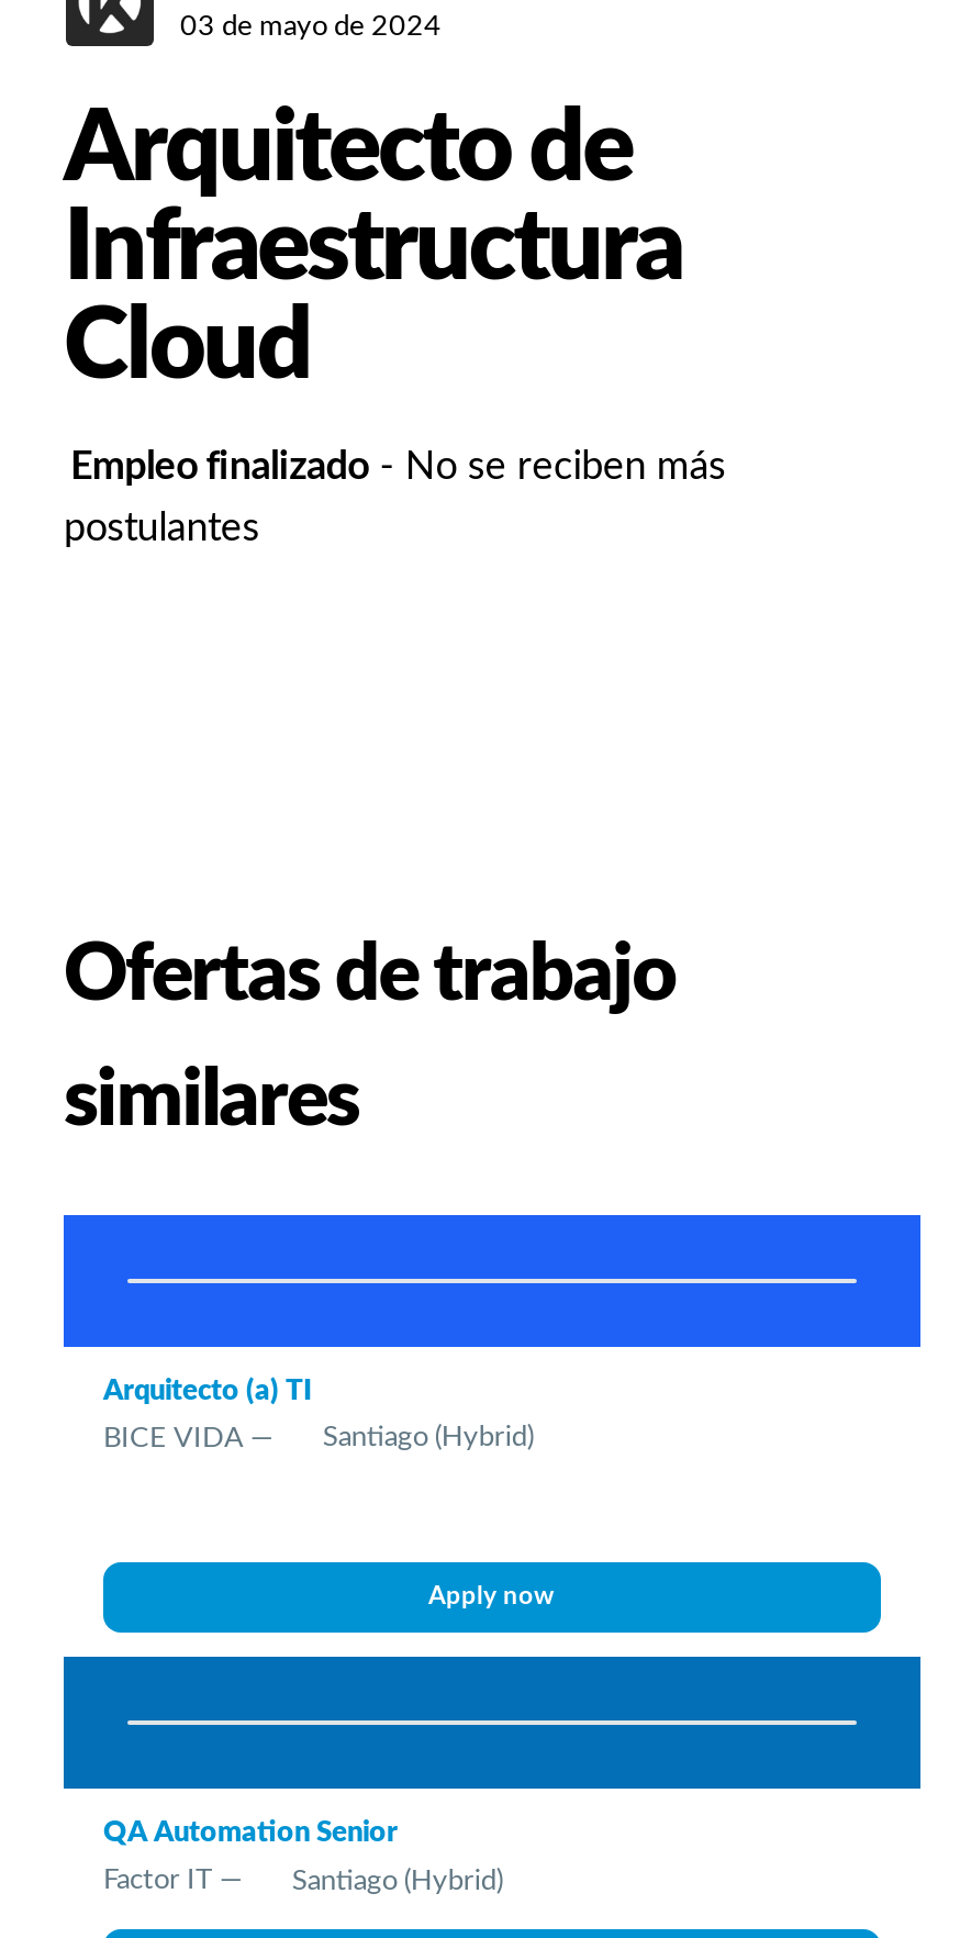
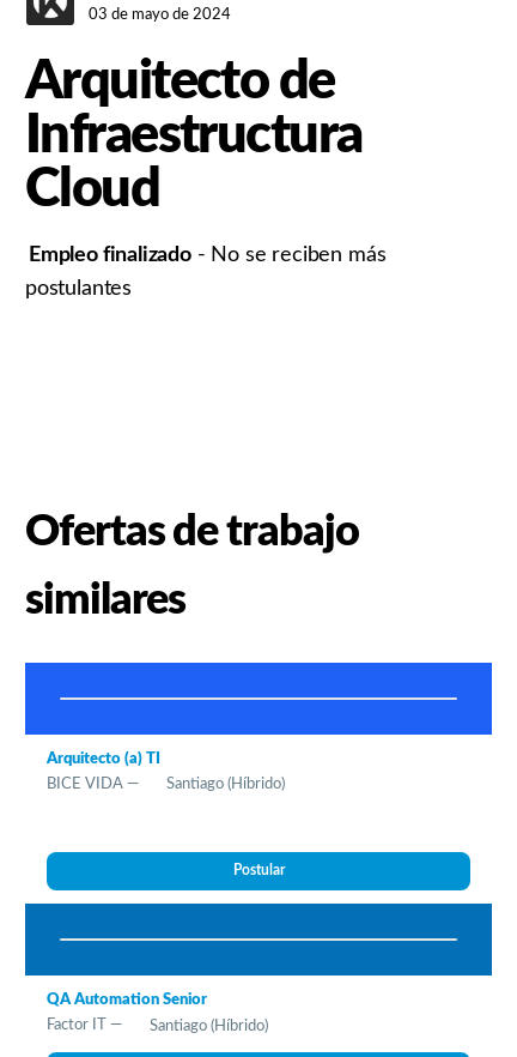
[316,1424,534,1453] Santiago (Hybrid) -> [163,777,285,793] Santiago (Híbrido)
[428,1585,556,1609] Apply now -> [233,864,284,878] Postular
[285,1867,503,1895] Santiago (Hybrid) -> [146,1018,268,1034] Santiago (Híbrido)

